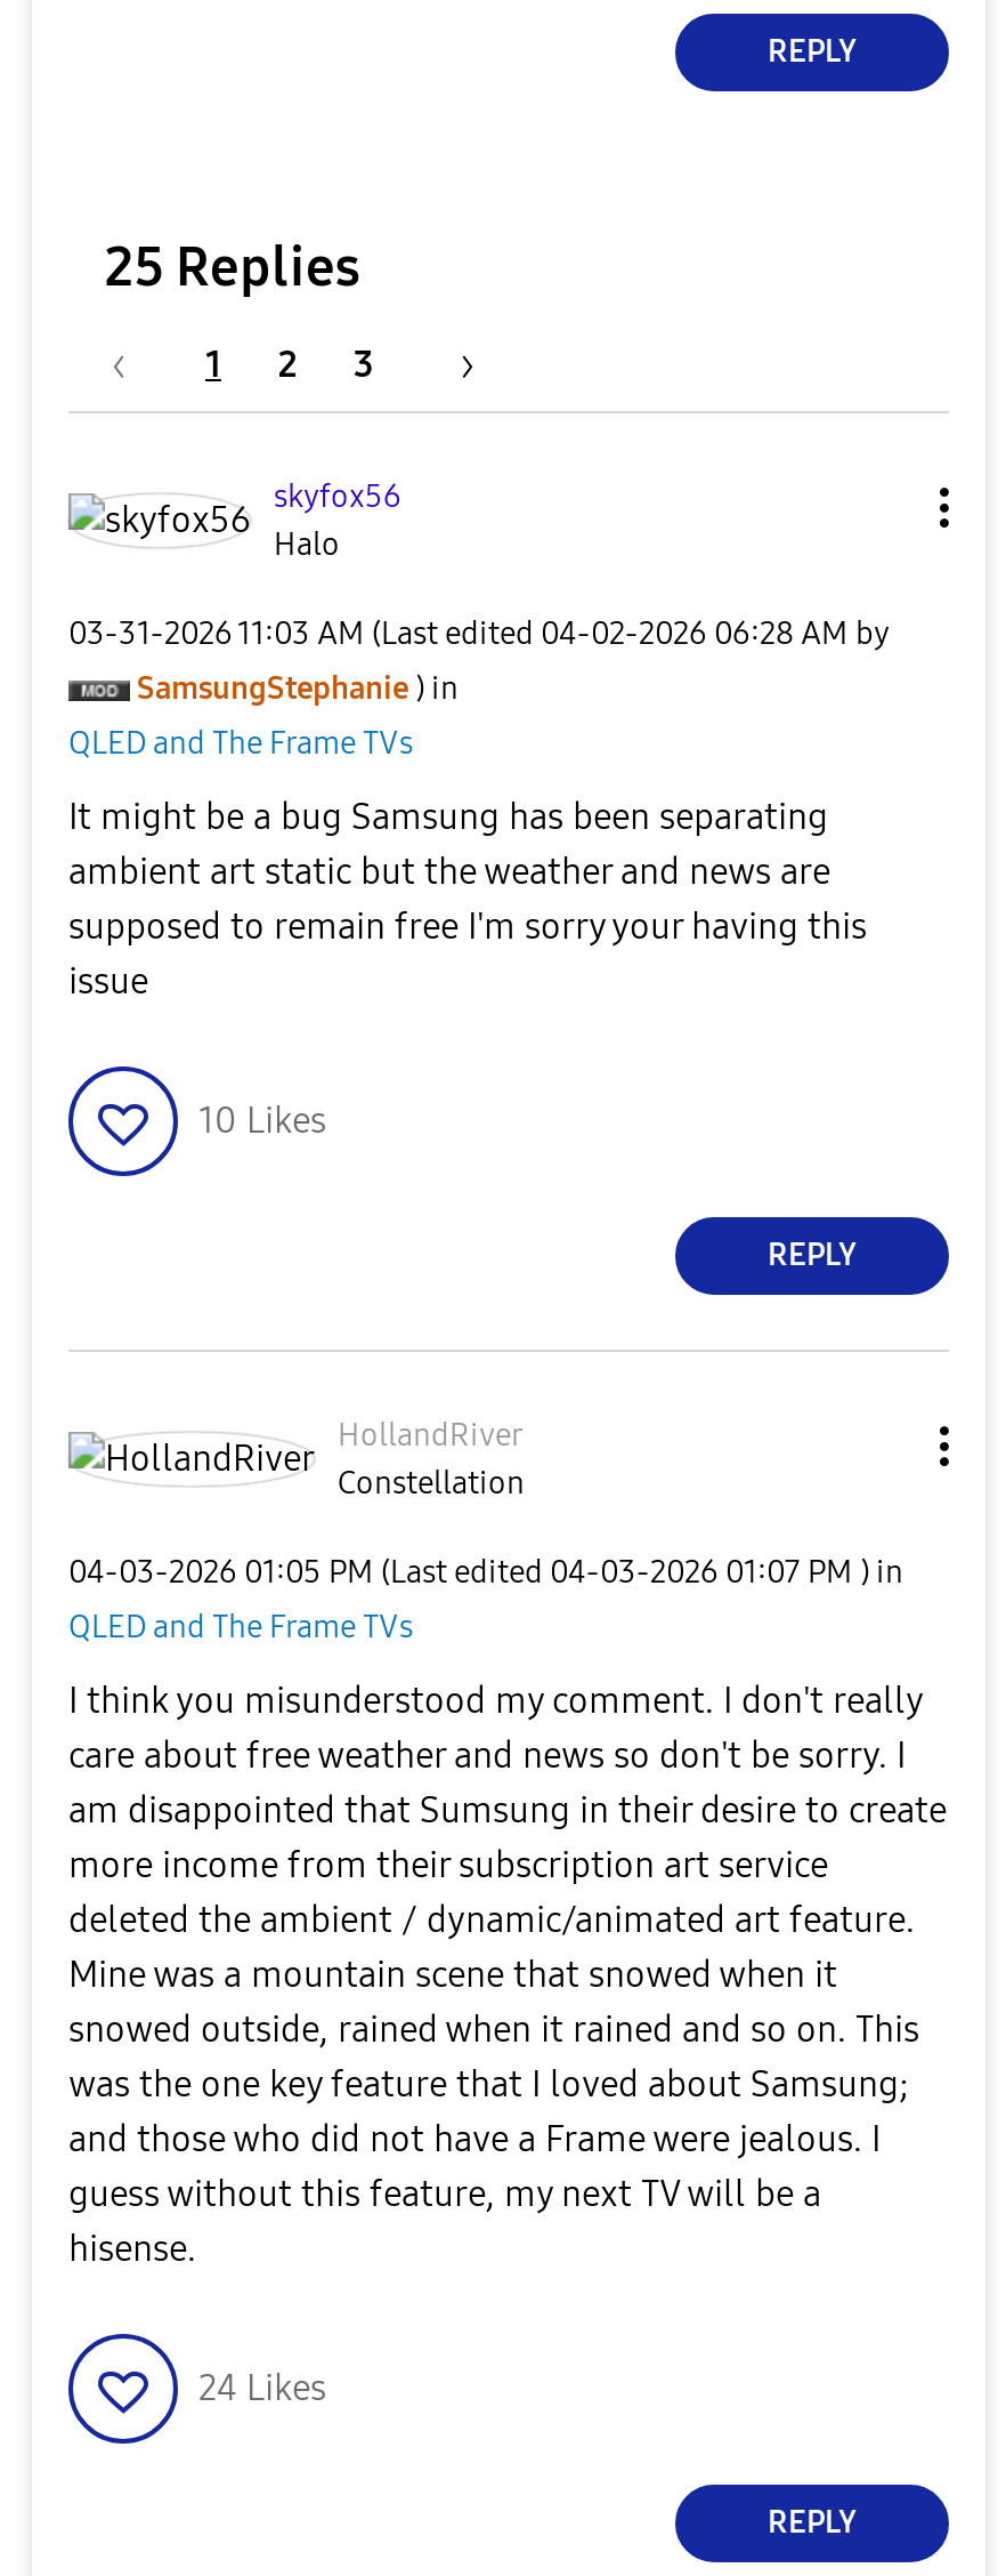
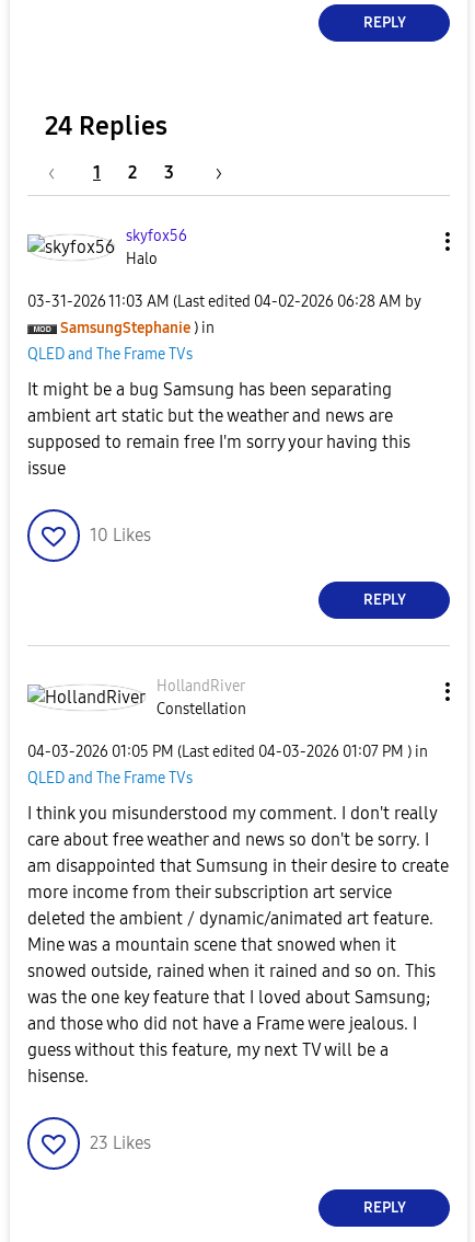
[105,235,360,299] 25 Replies -> [45,110,167,141] 24 Replies
[198,2365,326,2409] 24 Likes -> [90,1132,151,1153] 23 Likes

